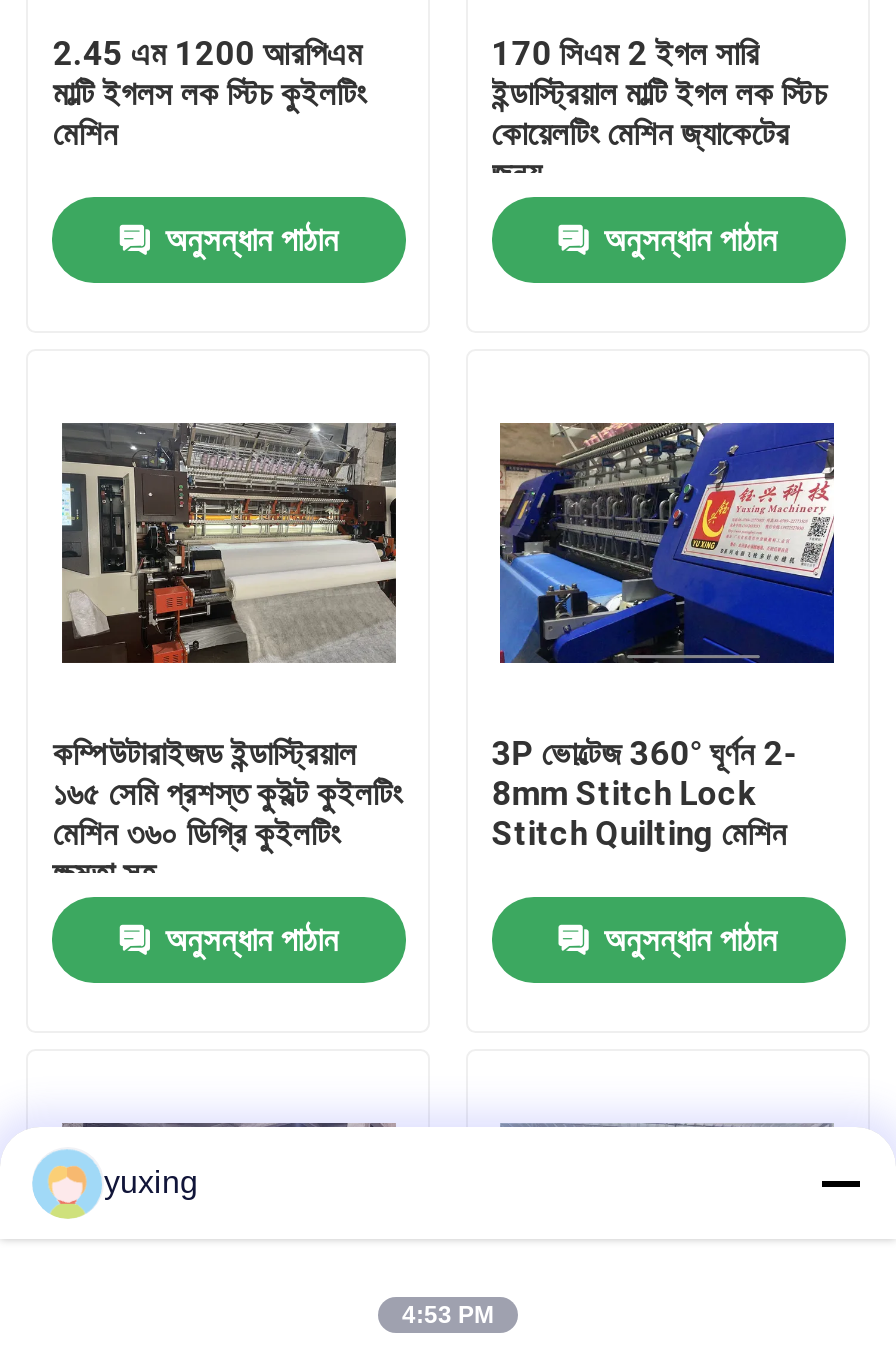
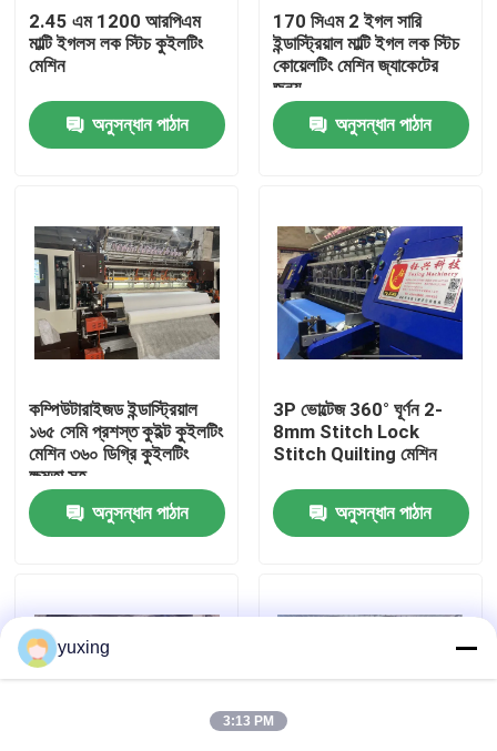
[402,1301,494,1329] 4:53 PM -> [223,713,274,729] 3:13 PM

